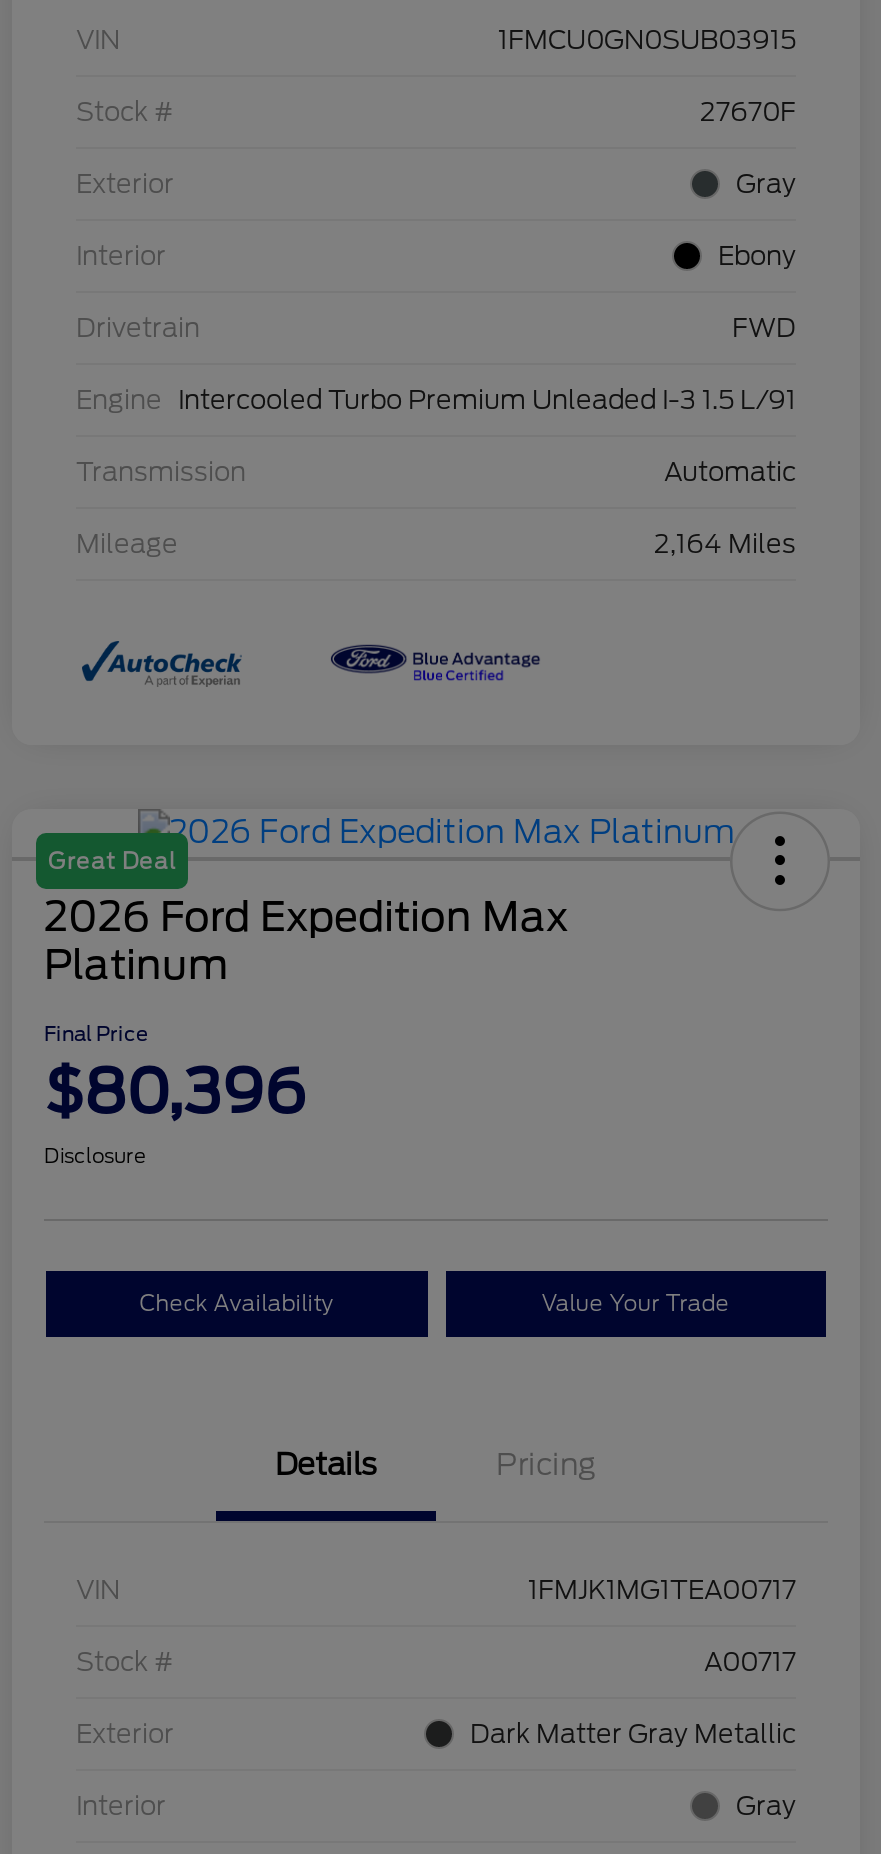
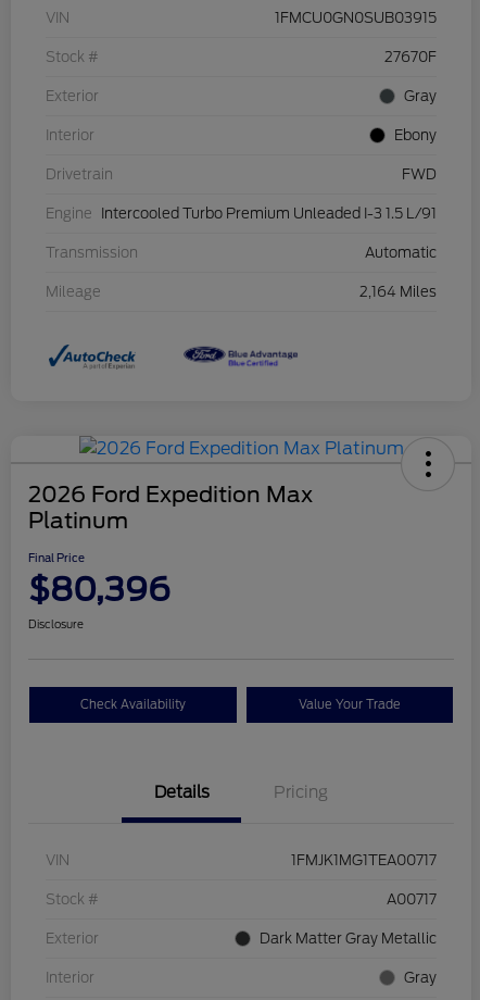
[48,847,176,875] Great Deal -> none

